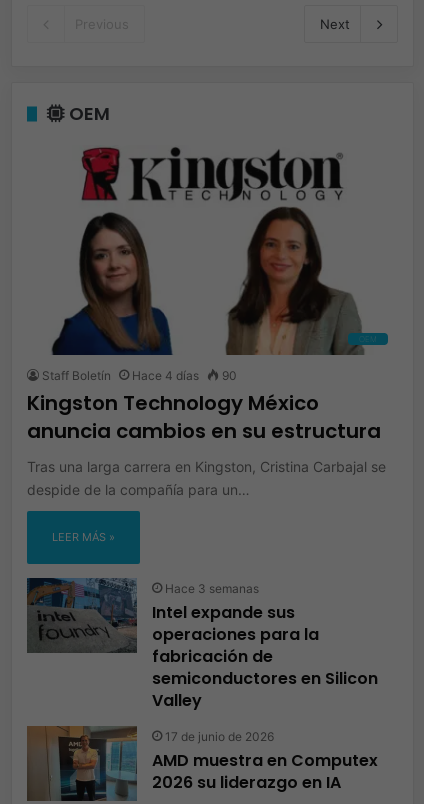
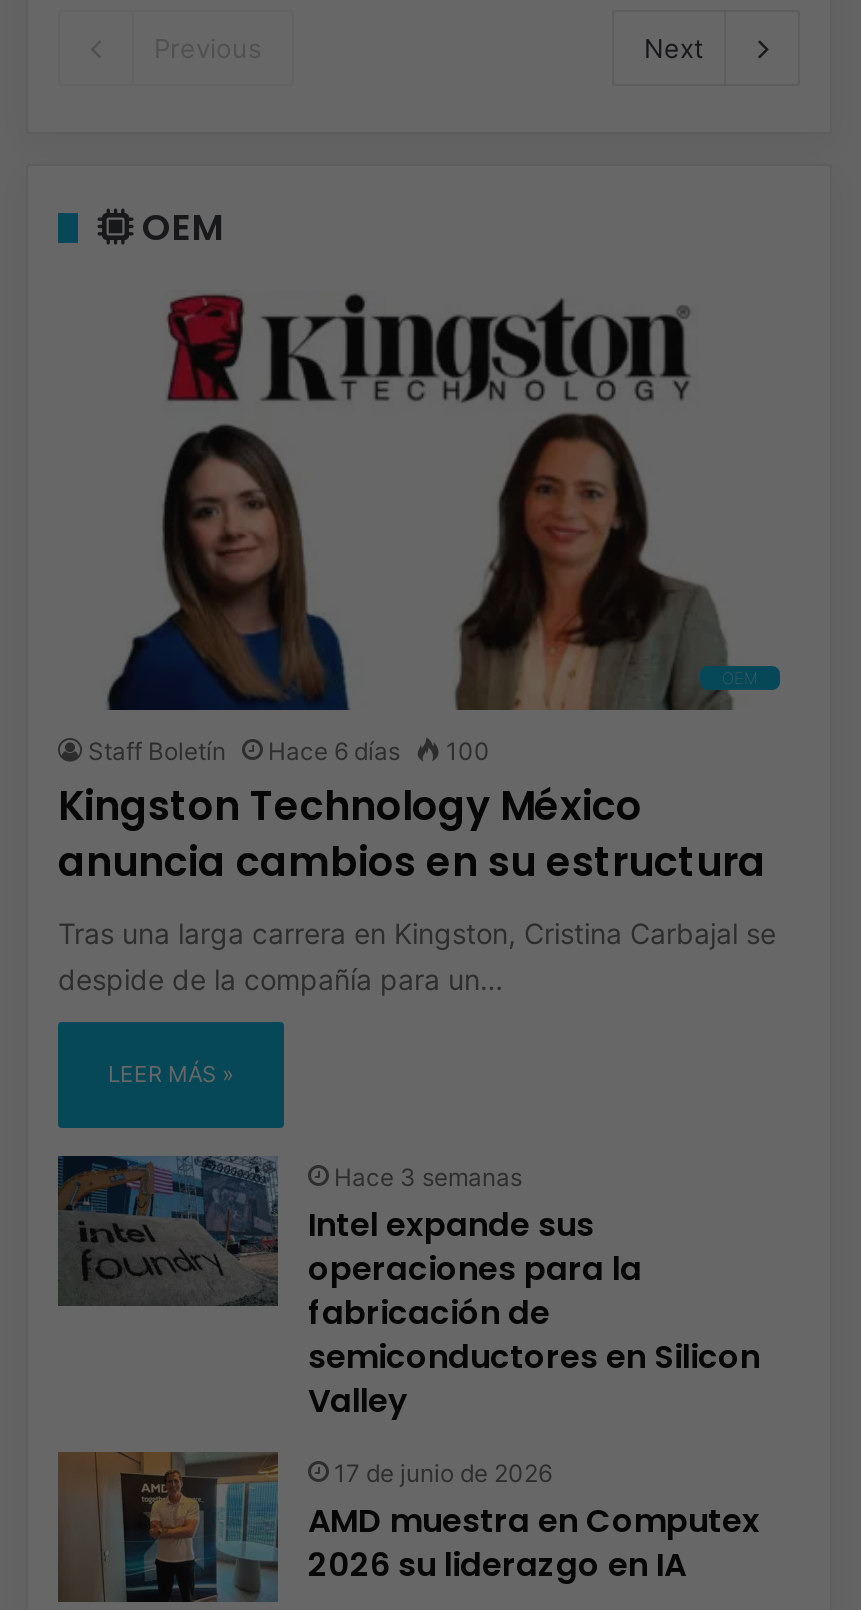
[132,368,199,383] Hace 4 días -> [268,735,400,765] Hace 6 días
[219,368,237,383] 90 -> [440,735,490,765] 100

